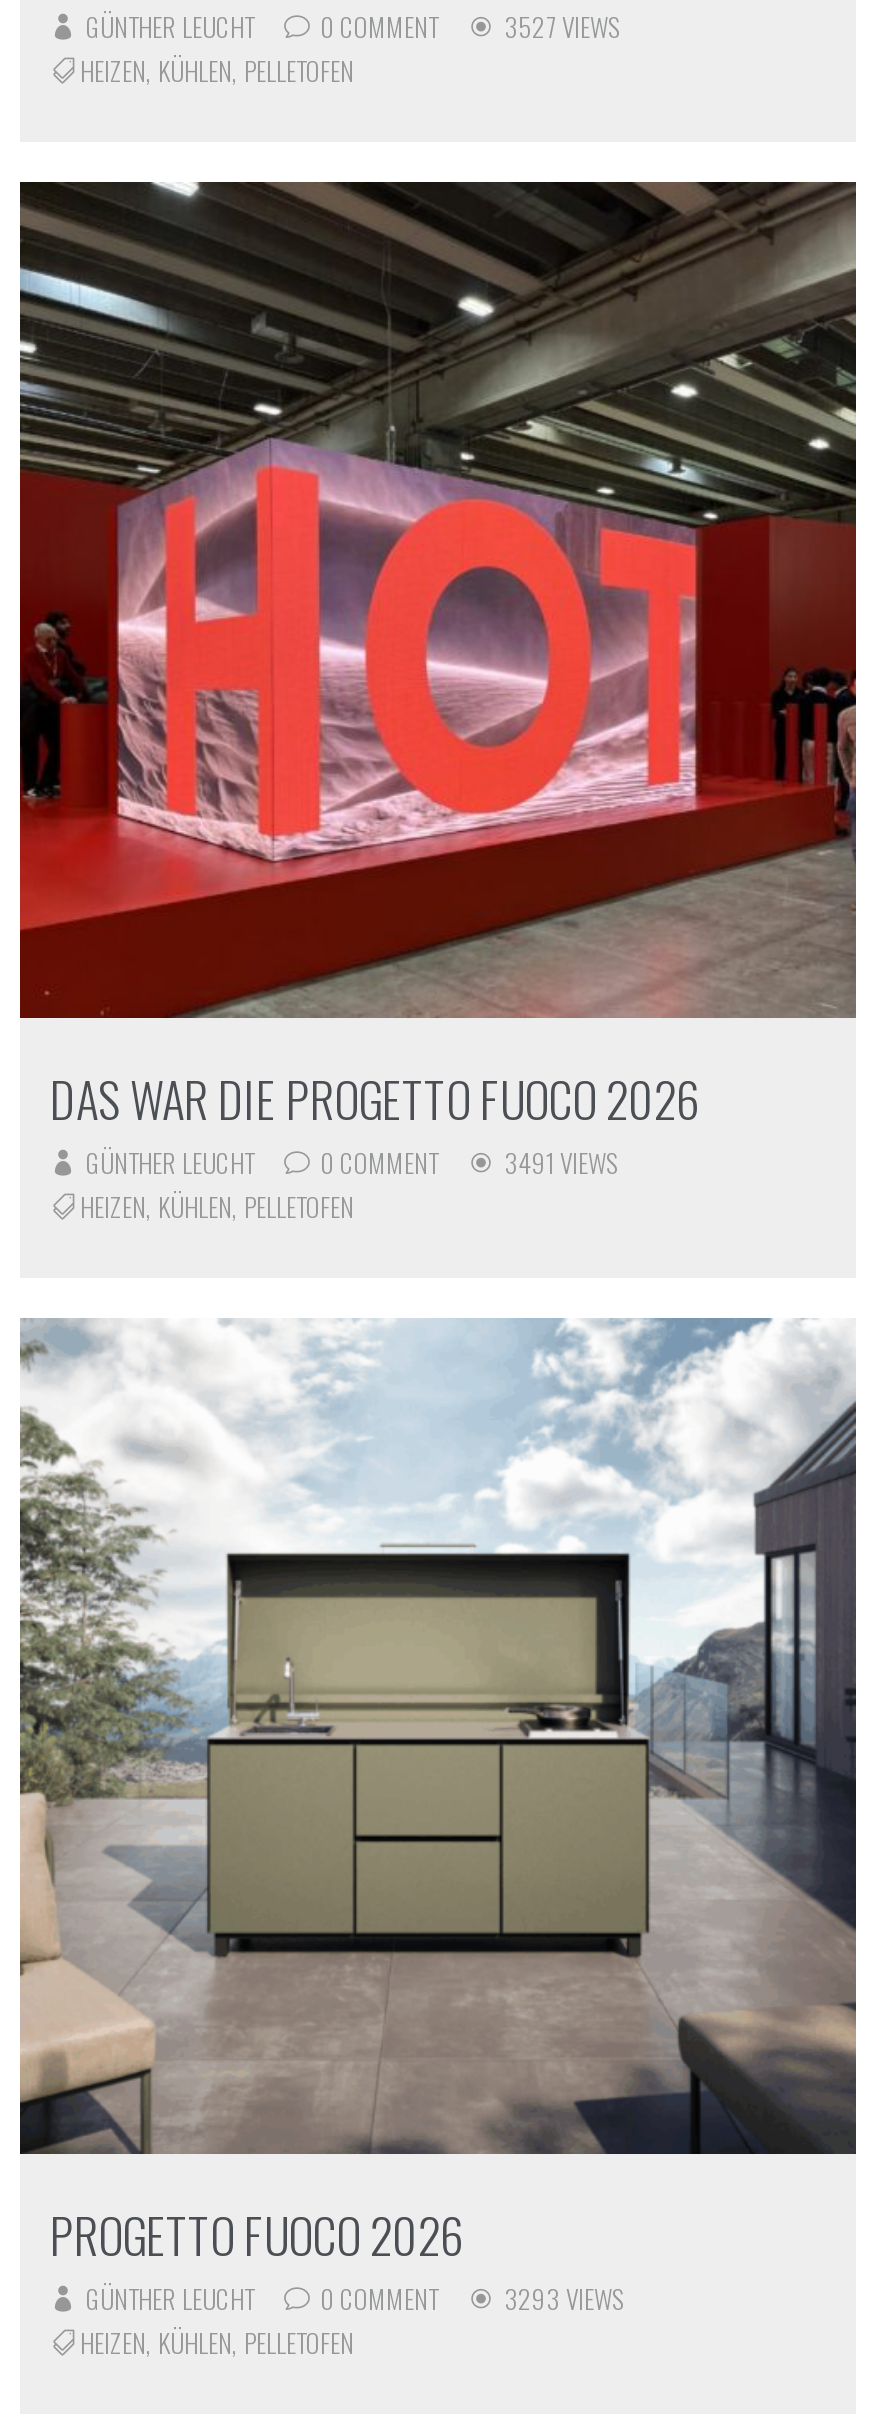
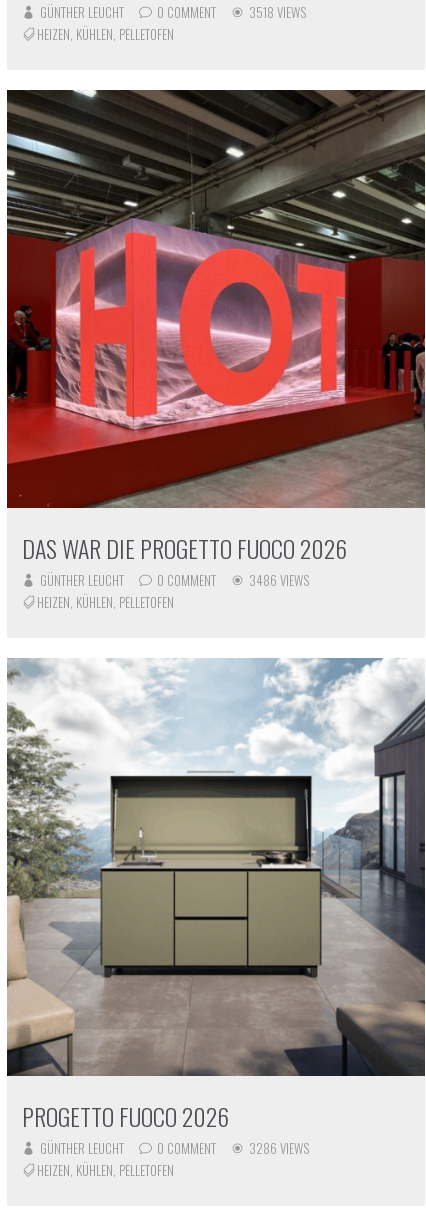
[86,5,620,45] GÜNTHER LEUCHT 0 COMMENT 3527 VIEWS -> [40,2,306,22] GÜNTHER LEUCHT 0 COMMENT 3518 VIEWS
[86,1141,618,1181] GÜNTHER LEUCHT 0 COMMENT 3491 VIEWS -> [40,570,309,590] GÜNTHER LEUCHT 0 COMMENT 3486 VIEWS
[86,2277,624,2317] GÜNTHER LEUCHT 0 COMMENT 3293 VIEWS -> [40,1138,309,1158] GÜNTHER LEUCHT 0 COMMENT 3286 VIEWS

